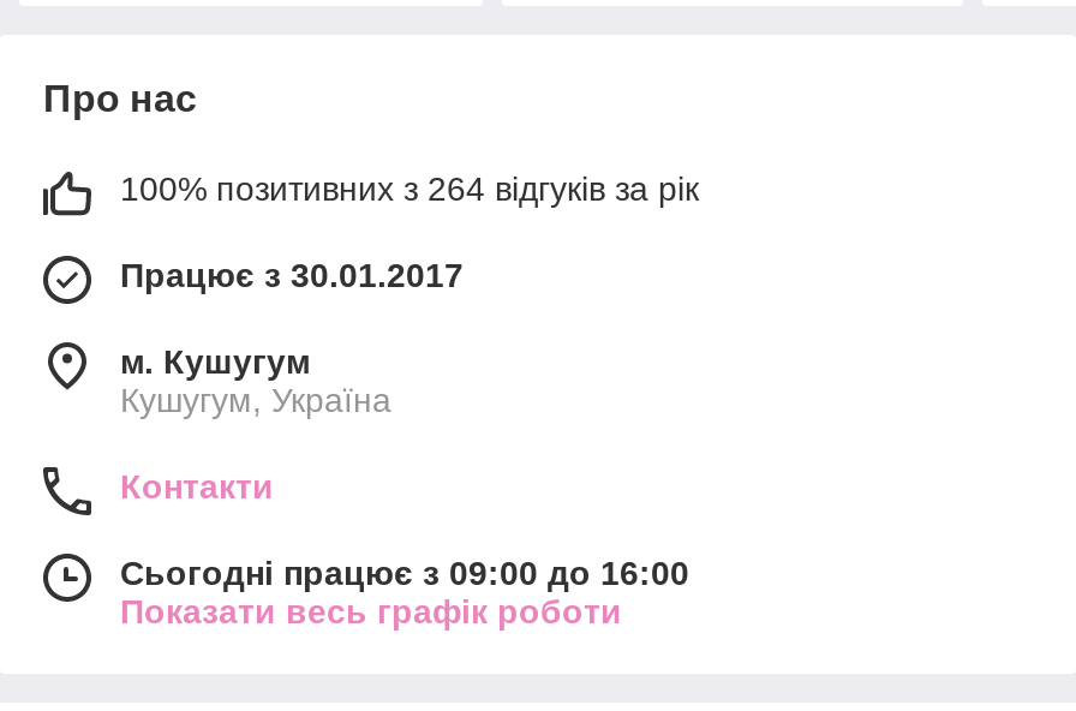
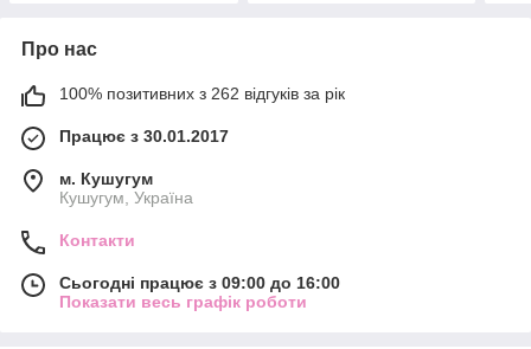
[120,169,699,207] 100% позитивних з 264 відгуків за рік -> [59,84,345,103] 100% позитивних з 262 відгуків за рік

